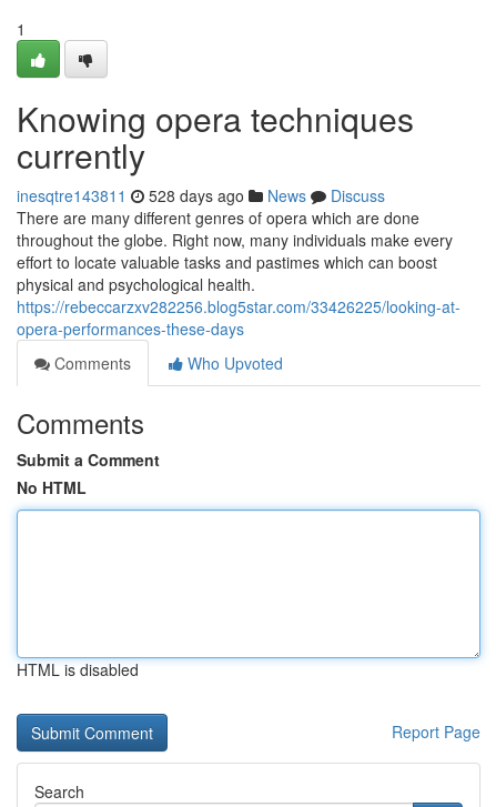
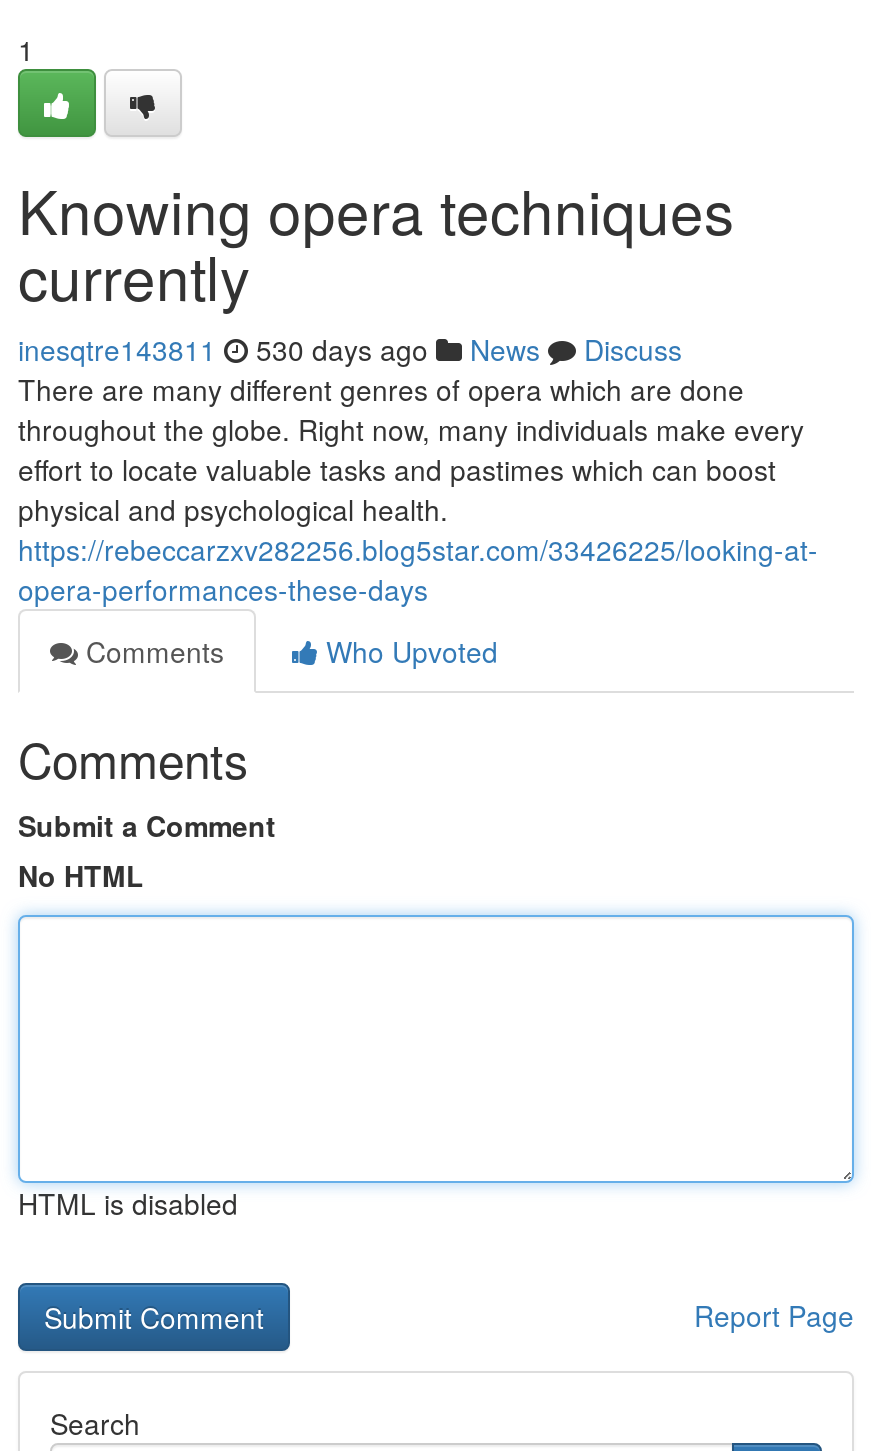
[17,184,385,206] inesqtre143811 528 days ago News Discuss -> [18,329,682,369] inesqtre143811 530 days ago News Discuss

